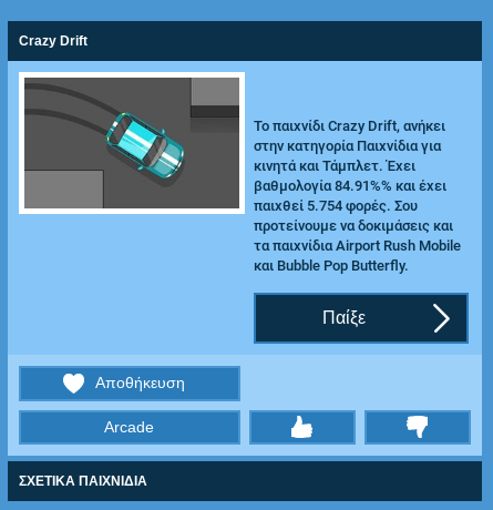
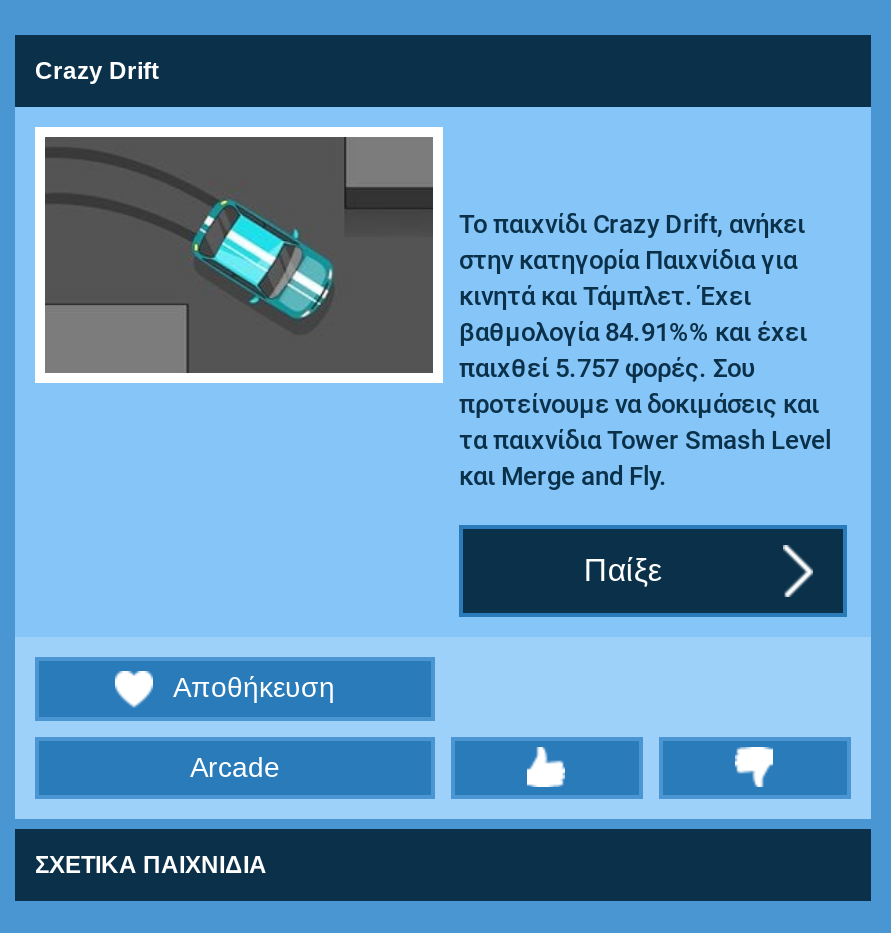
[254,197,418,214] παιχθεί 5.754 φορές. Σου -> [459,353,755,383] παιχθεί 5.757 φορές. Σου
[254,237,461,254] τα παιχνίδιαAirport Rush Mobile -> [459,425,831,455] τα παιχνίδιαTower Smash Level
[254,257,409,274] και Bubble Pop Butterfly. -> [459,461,667,491] και Merge and Fly.

